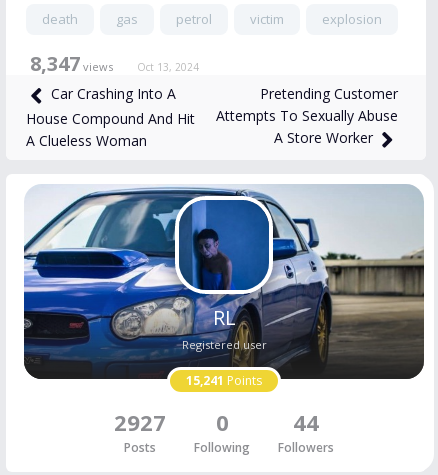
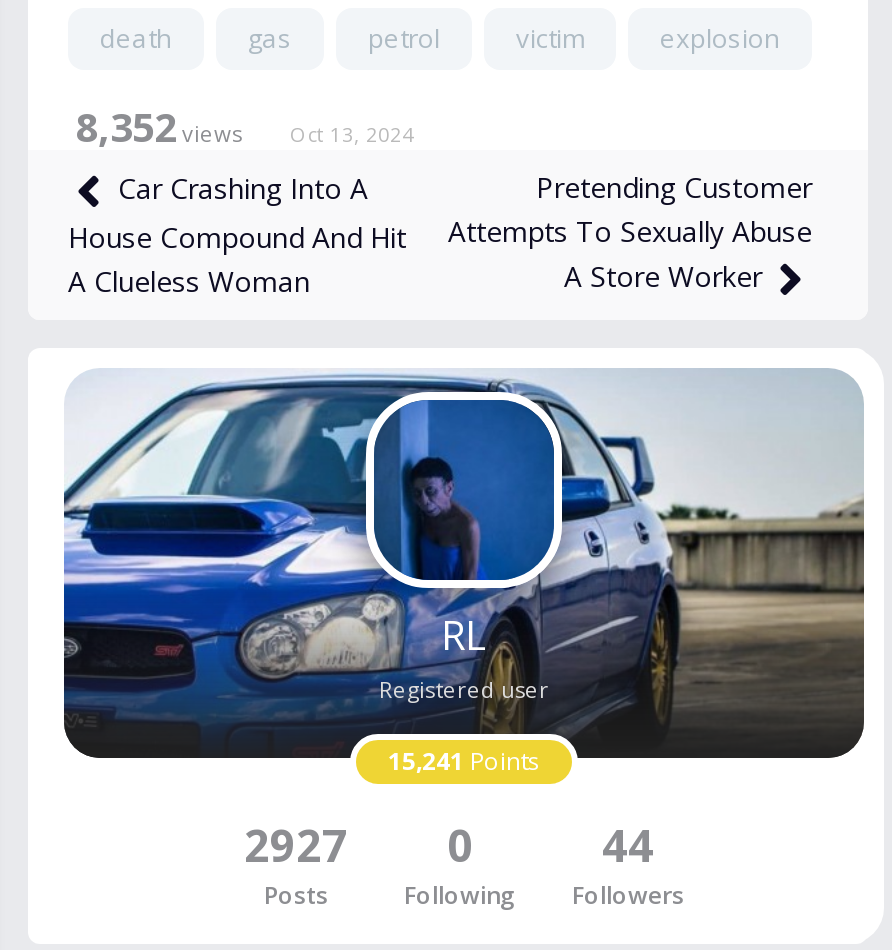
[30,50,199,77] 8,347views Oct 13, 2024 -> [76,100,414,154] 8,352views Oct 13, 2024

